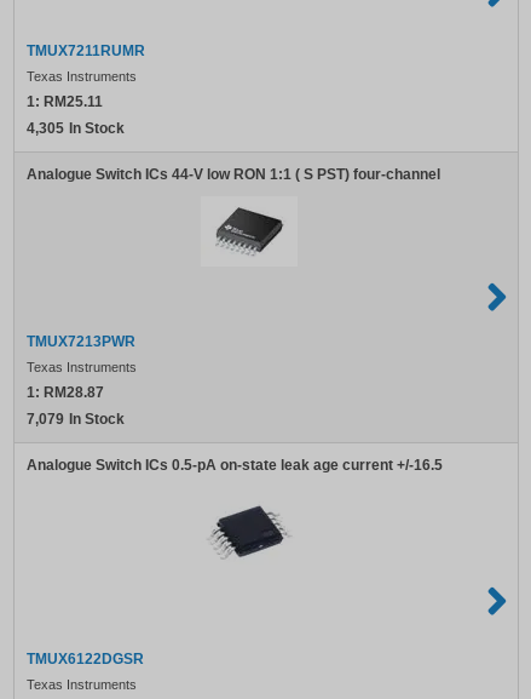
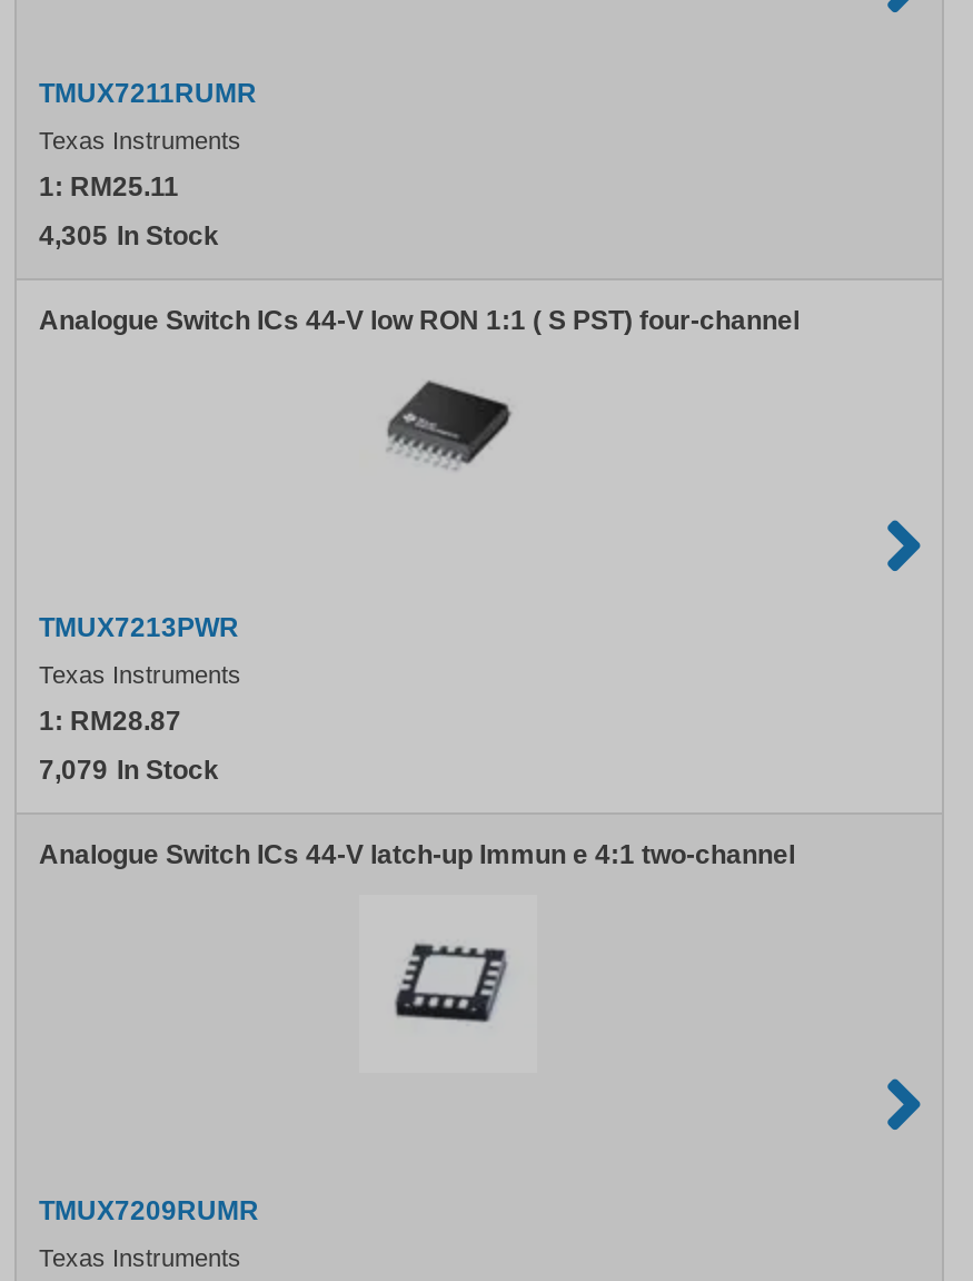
[27,457,443,474] Analogue Switch ICs 0.5-pA on-state leak age current +/-16.5 -> [39,839,795,870] Analogue Switch ICs 44-V latch-up Immun e 4:1 two-channel
[210,505,289,558] [image] -> [379,930,517,1026] [image]
[27,651,144,668] TMUX6122DGSR -> [39,1195,259,1226] TMUX7209RUMR

